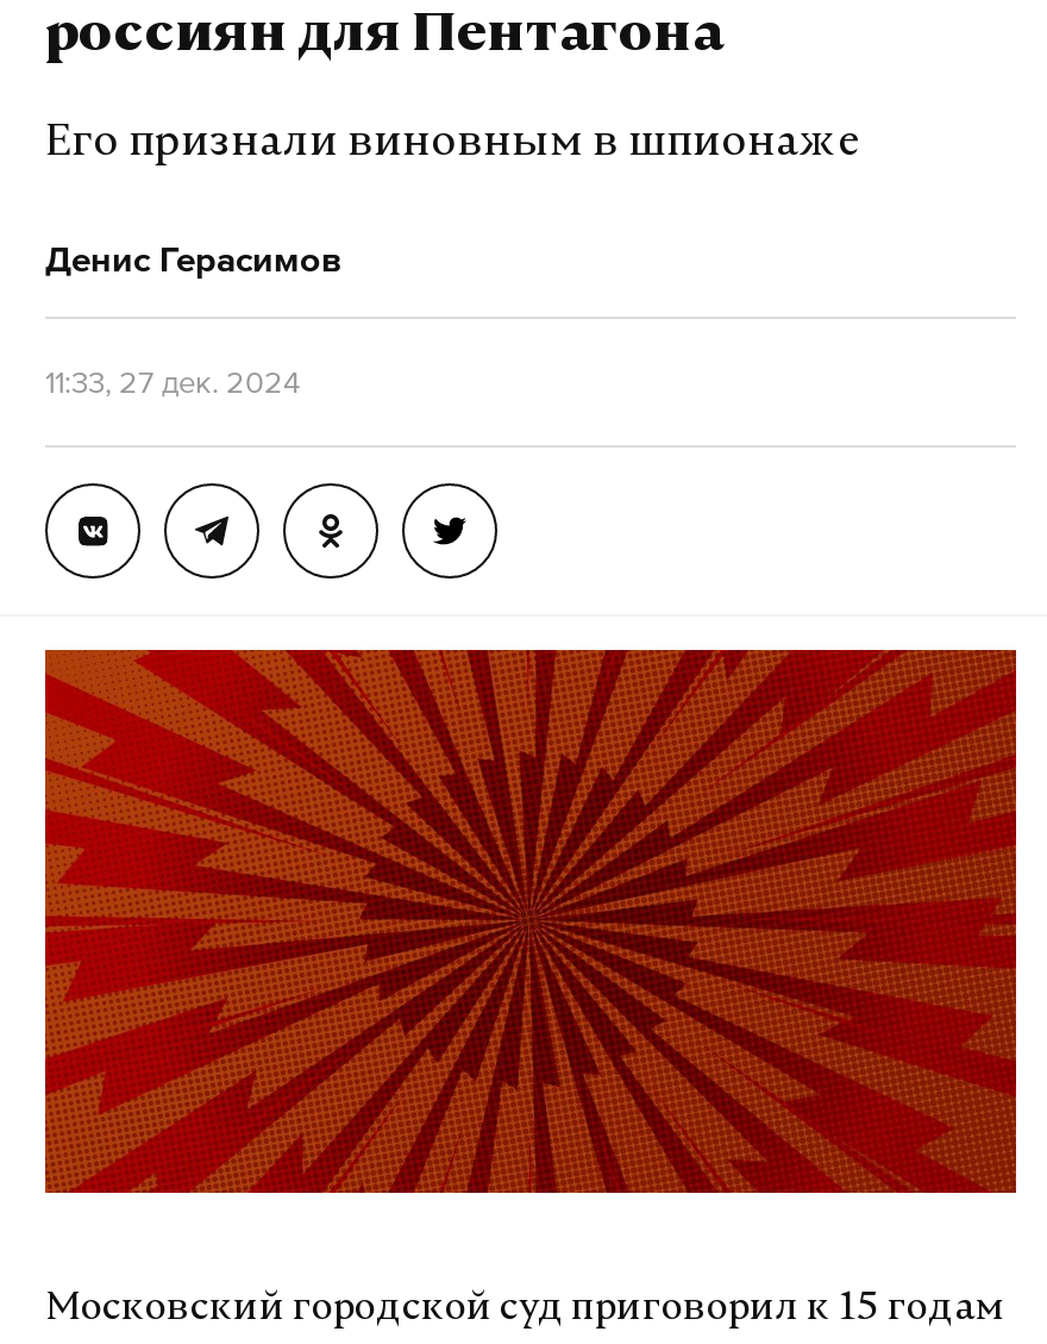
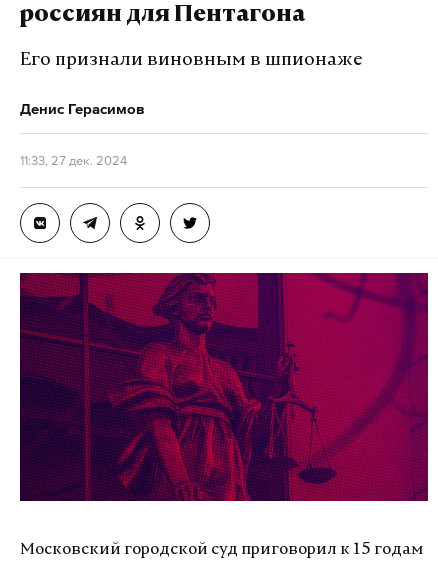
[43,648,1016,1195] [image] -> [19,272,428,502] [image]

